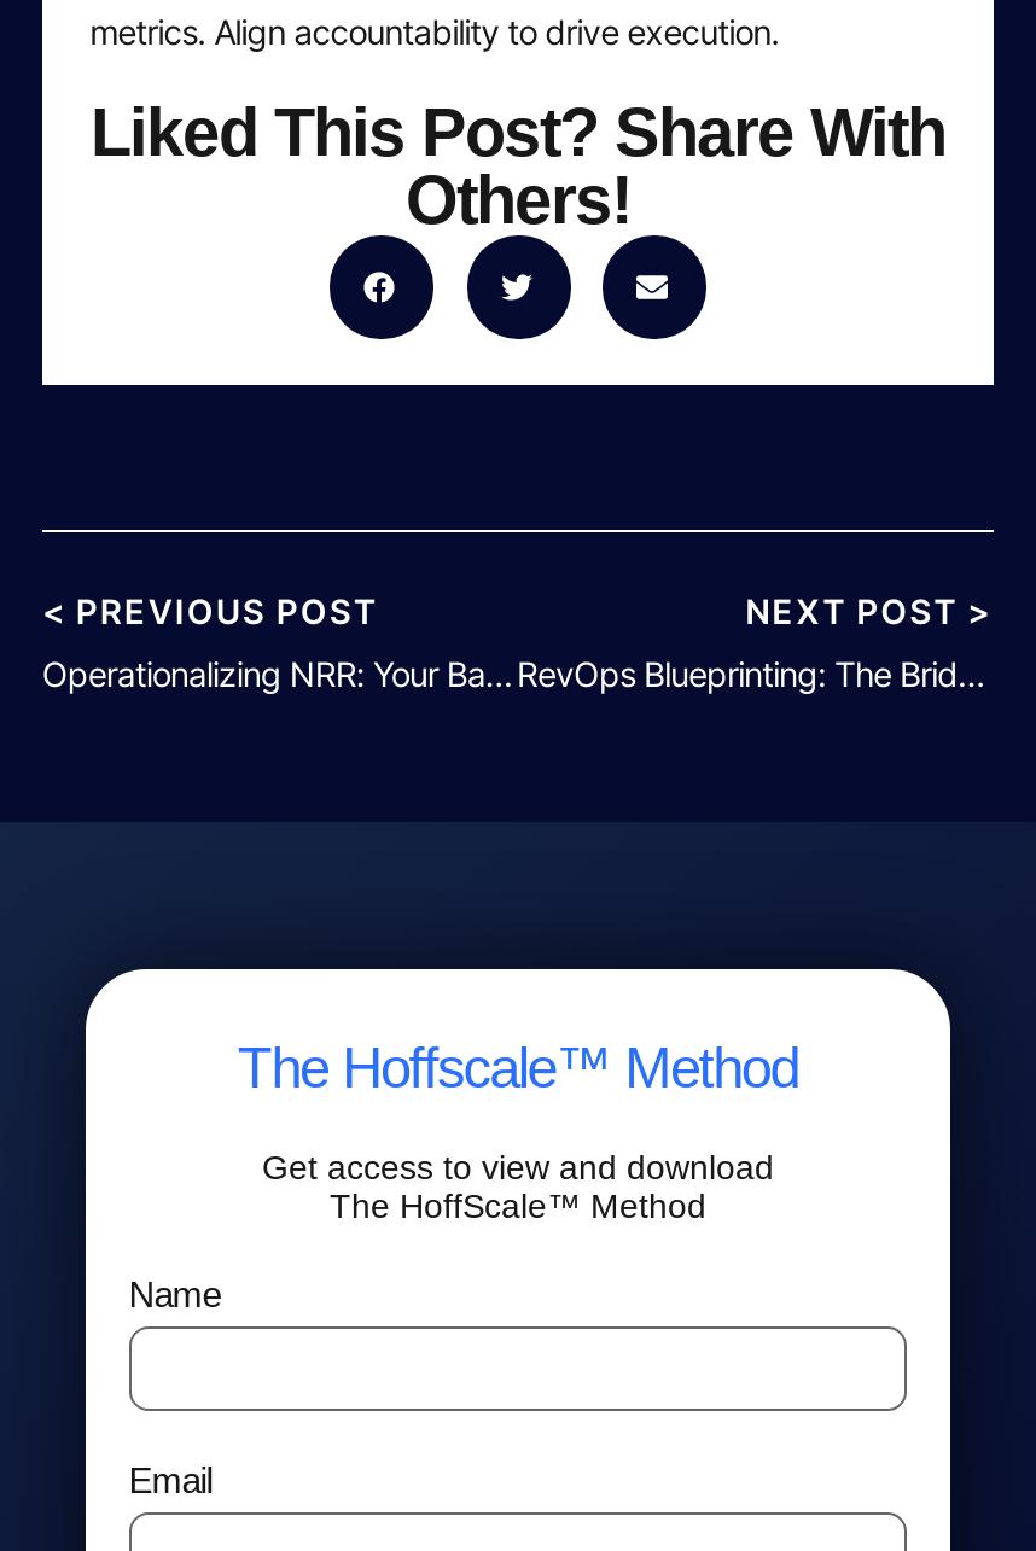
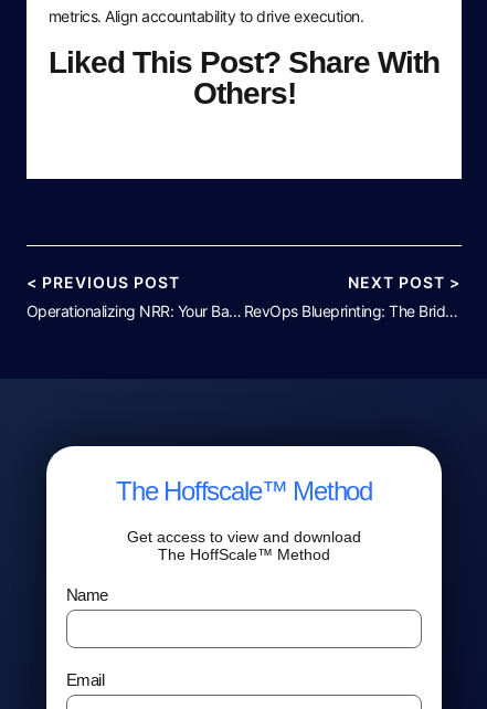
[327,233,436,342] [image] -> none
[465,243,574,342] [image] -> none
[600,233,709,342] [image] -> none

